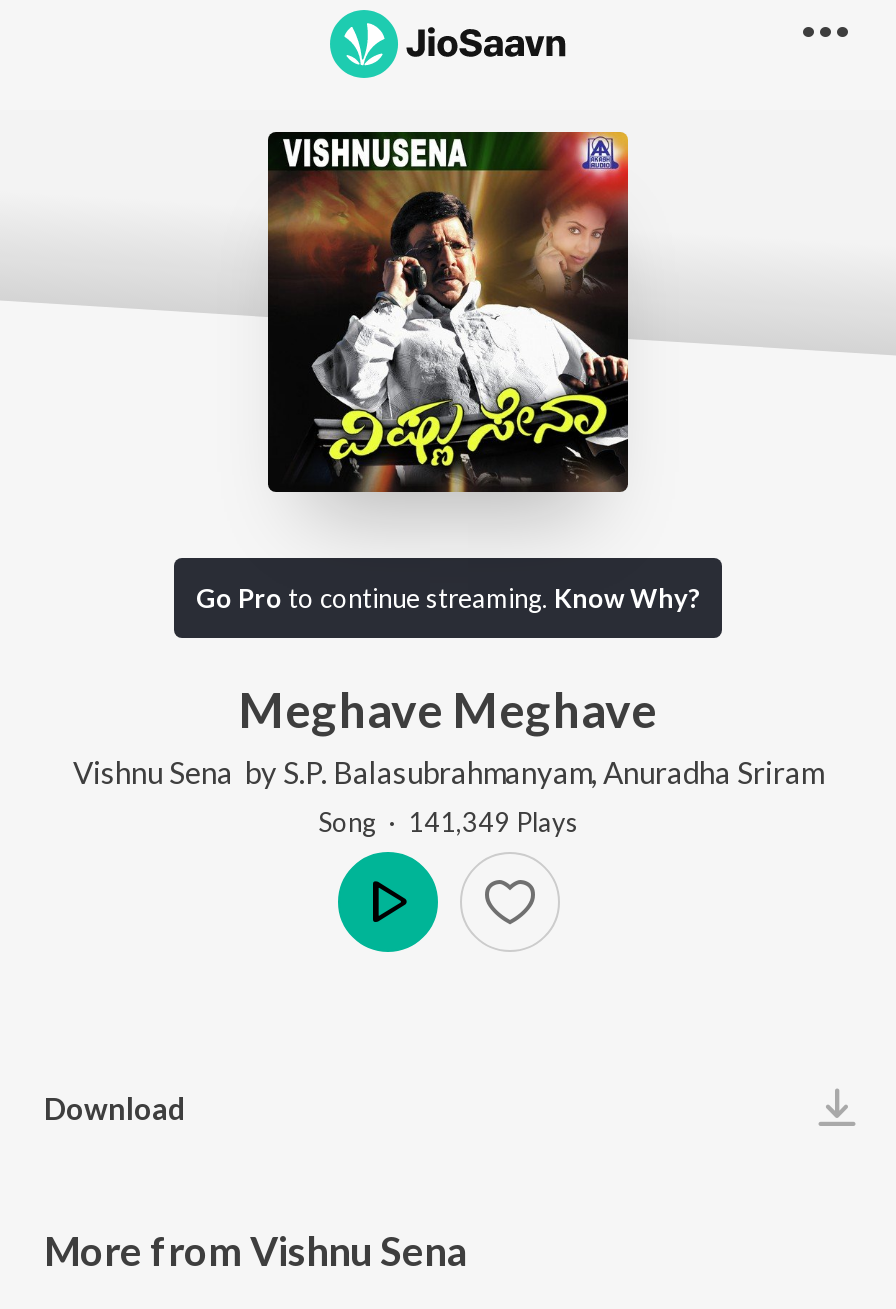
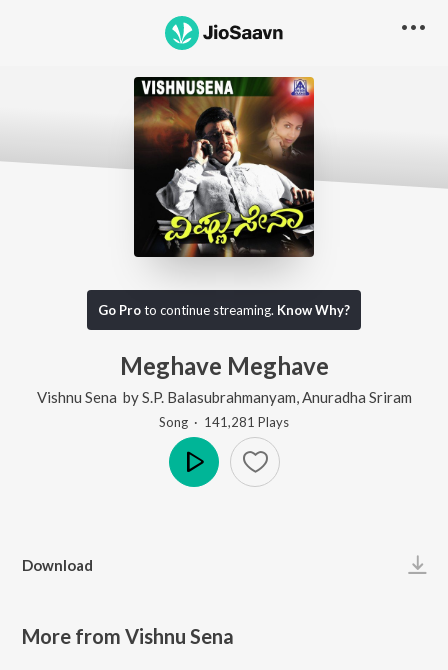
[318,806,578,838] Song · 141,349 Plays -> [159,414,289,430] Song · 141,281 Plays

